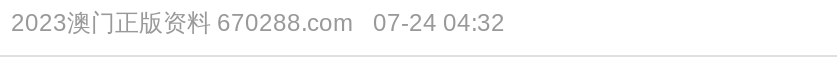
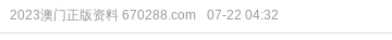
[11,9,505,37] 2023澳门正版资料 670288.com 07-24 04:32 -> [10,8,279,23] 2023澳门正版资料 670288.com 07-22 04:32

